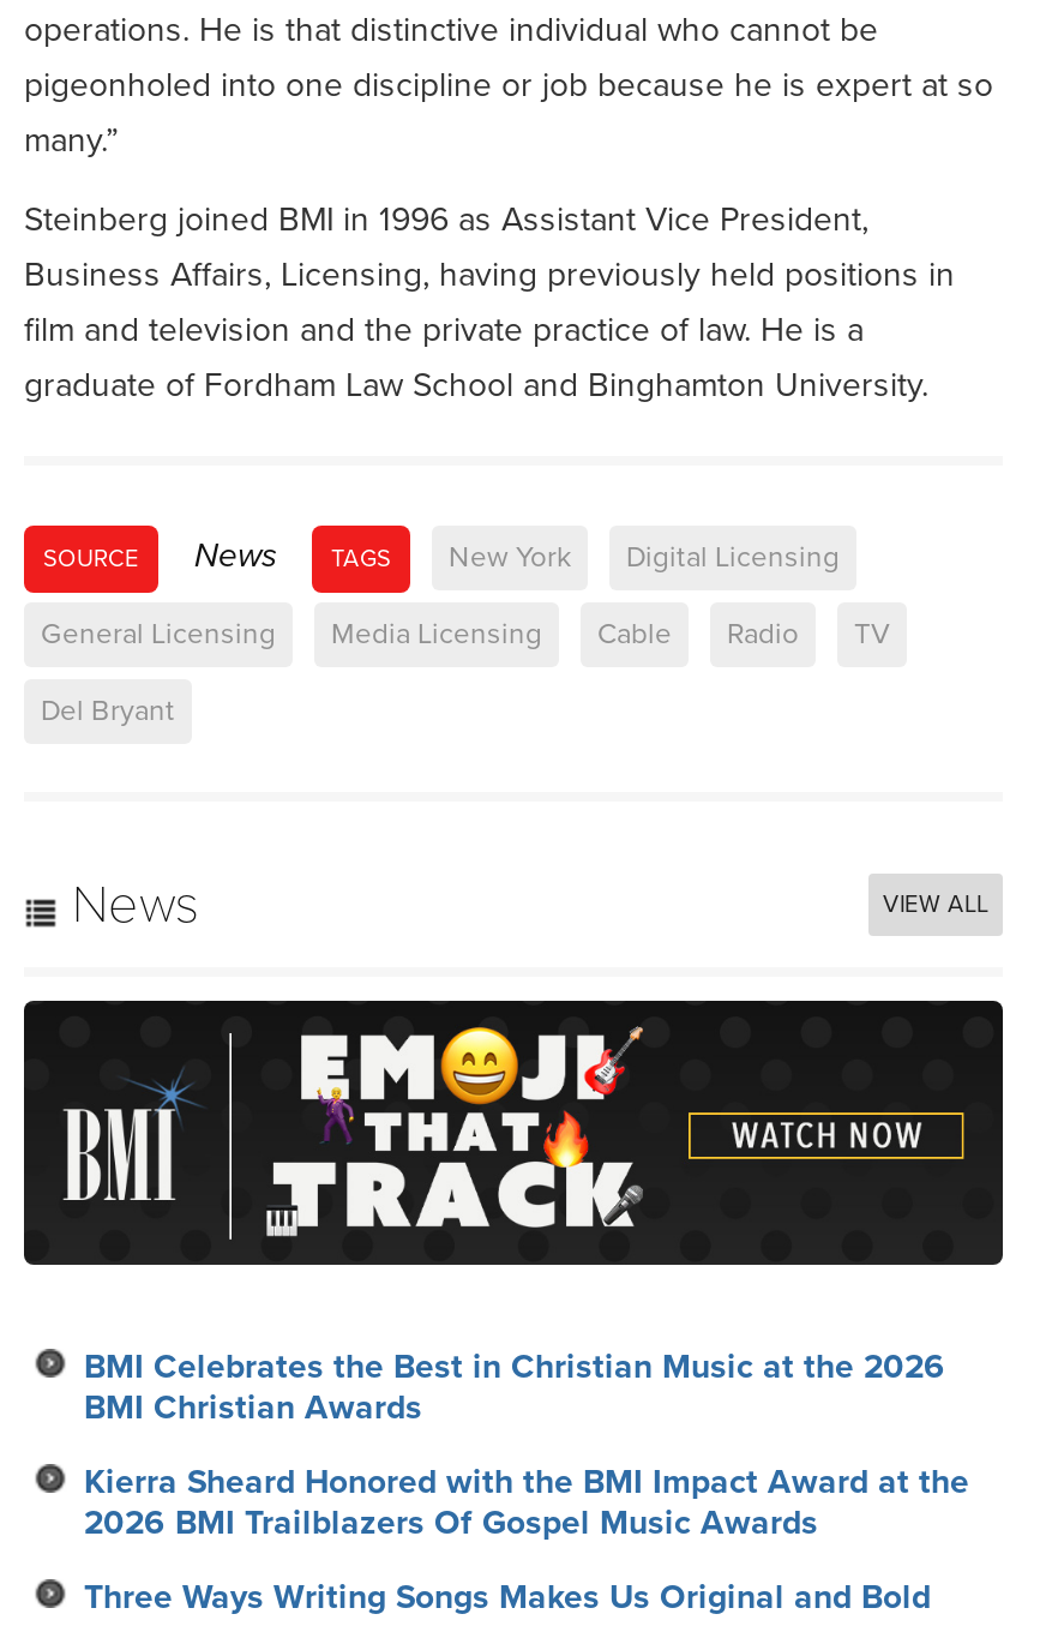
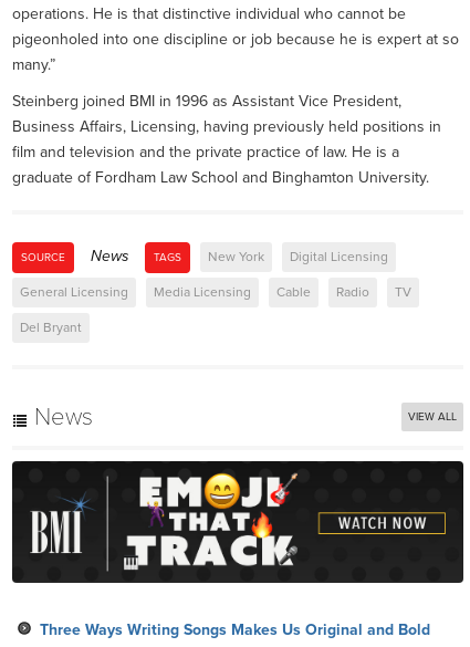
[84,1346,969,1543] BMI Celebrates the Best in Christian Music at the 2026 | BMI Christian Awards | Kierra Sheard Honored with the BMI Impact Award at the | 2026 BMI Trailblazers Of Gospel Music Awards -> none

